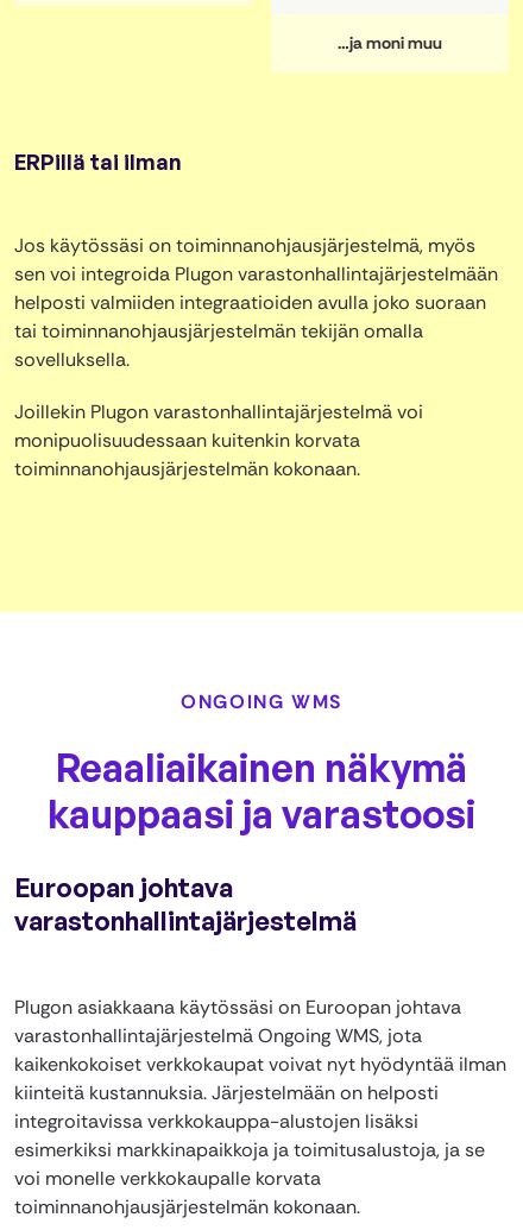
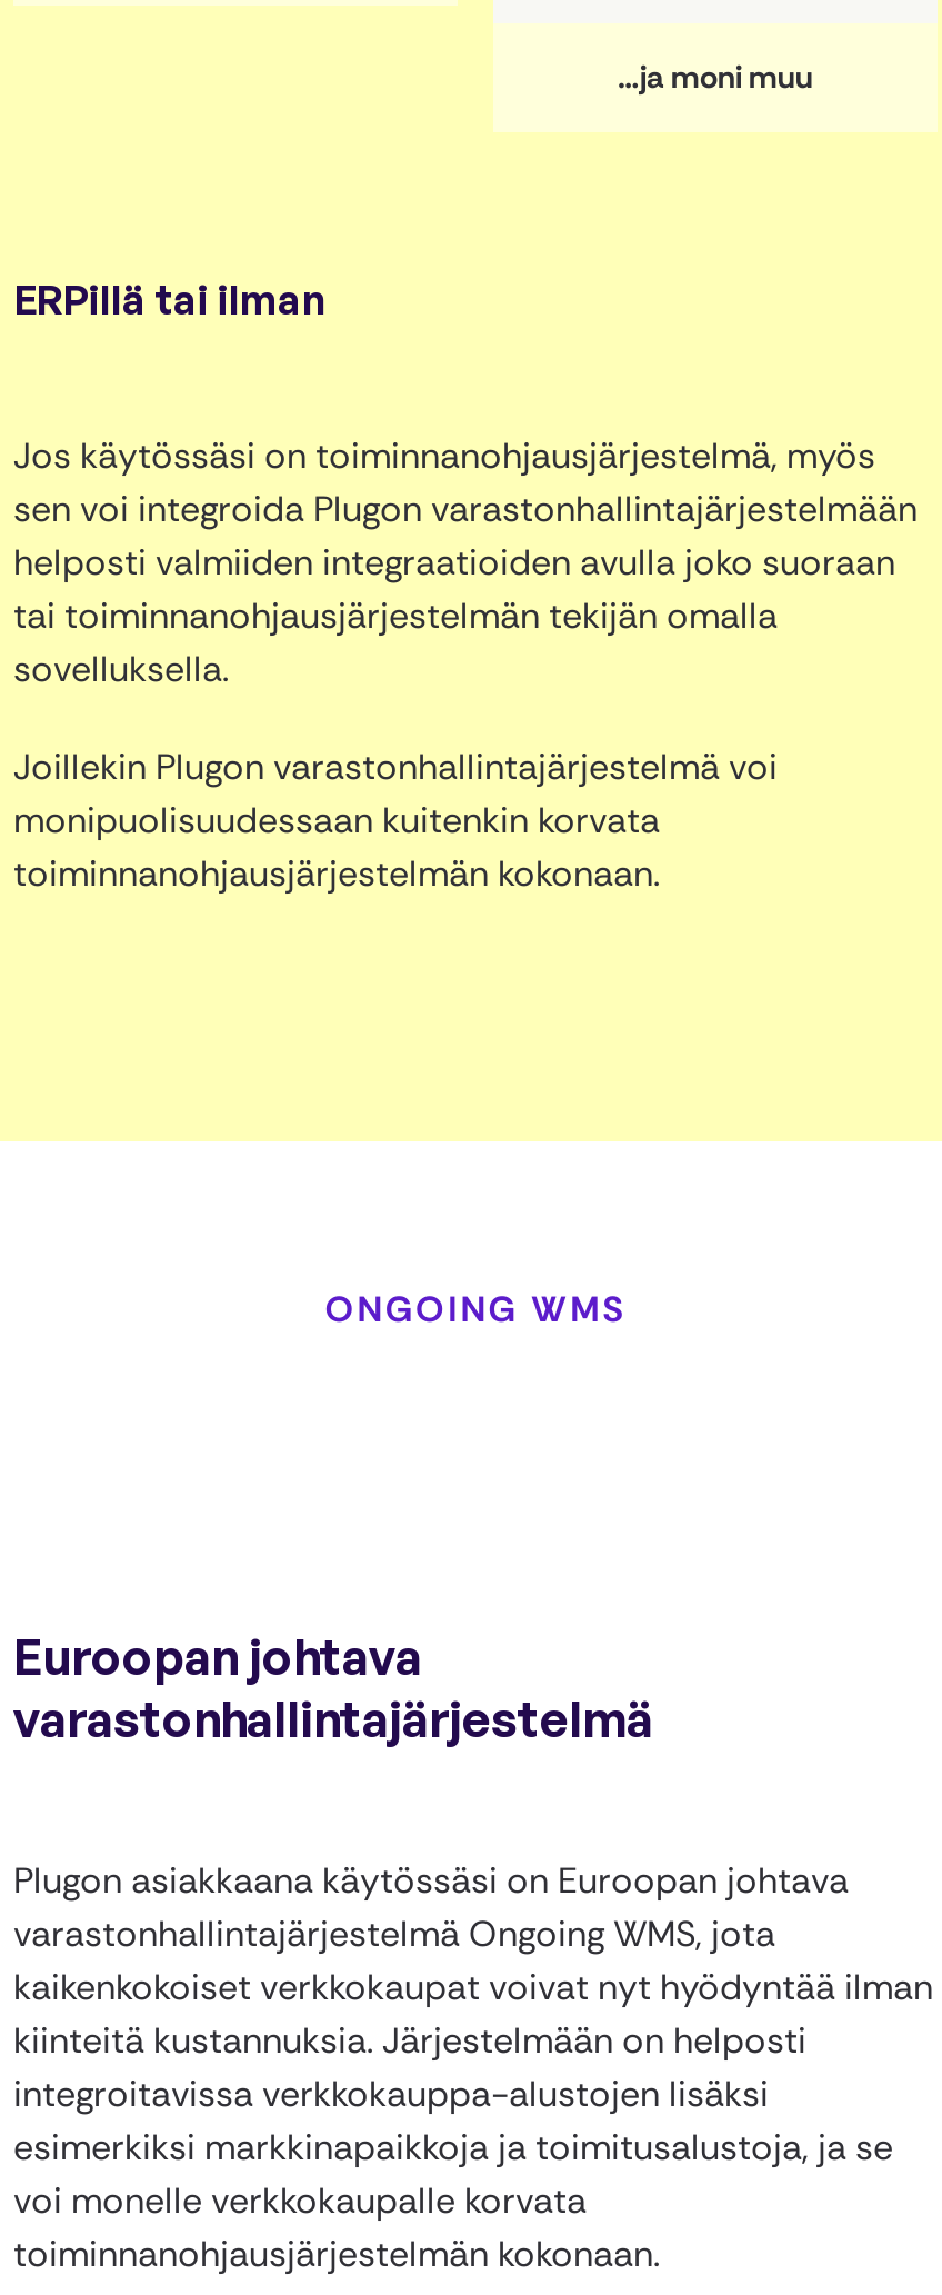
[48,744,475,838] Reaaliaikainen näkymä | kauppaasi ja varastoosi -> none

